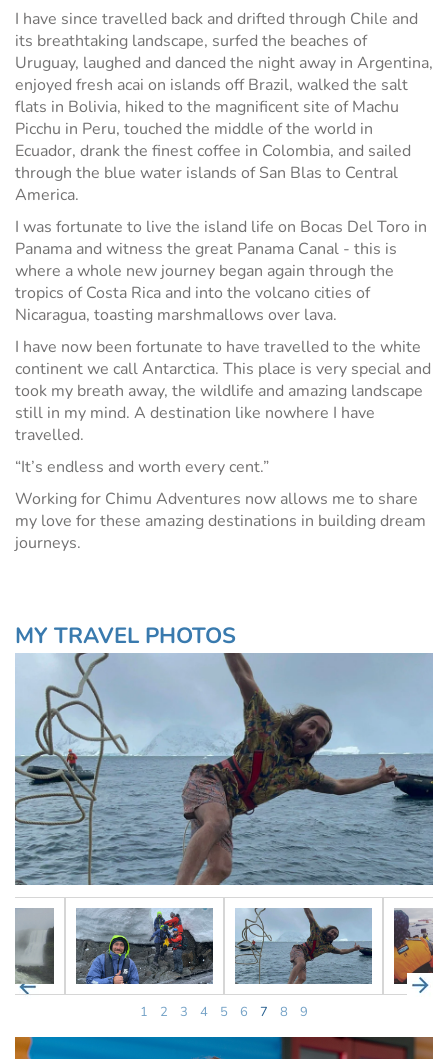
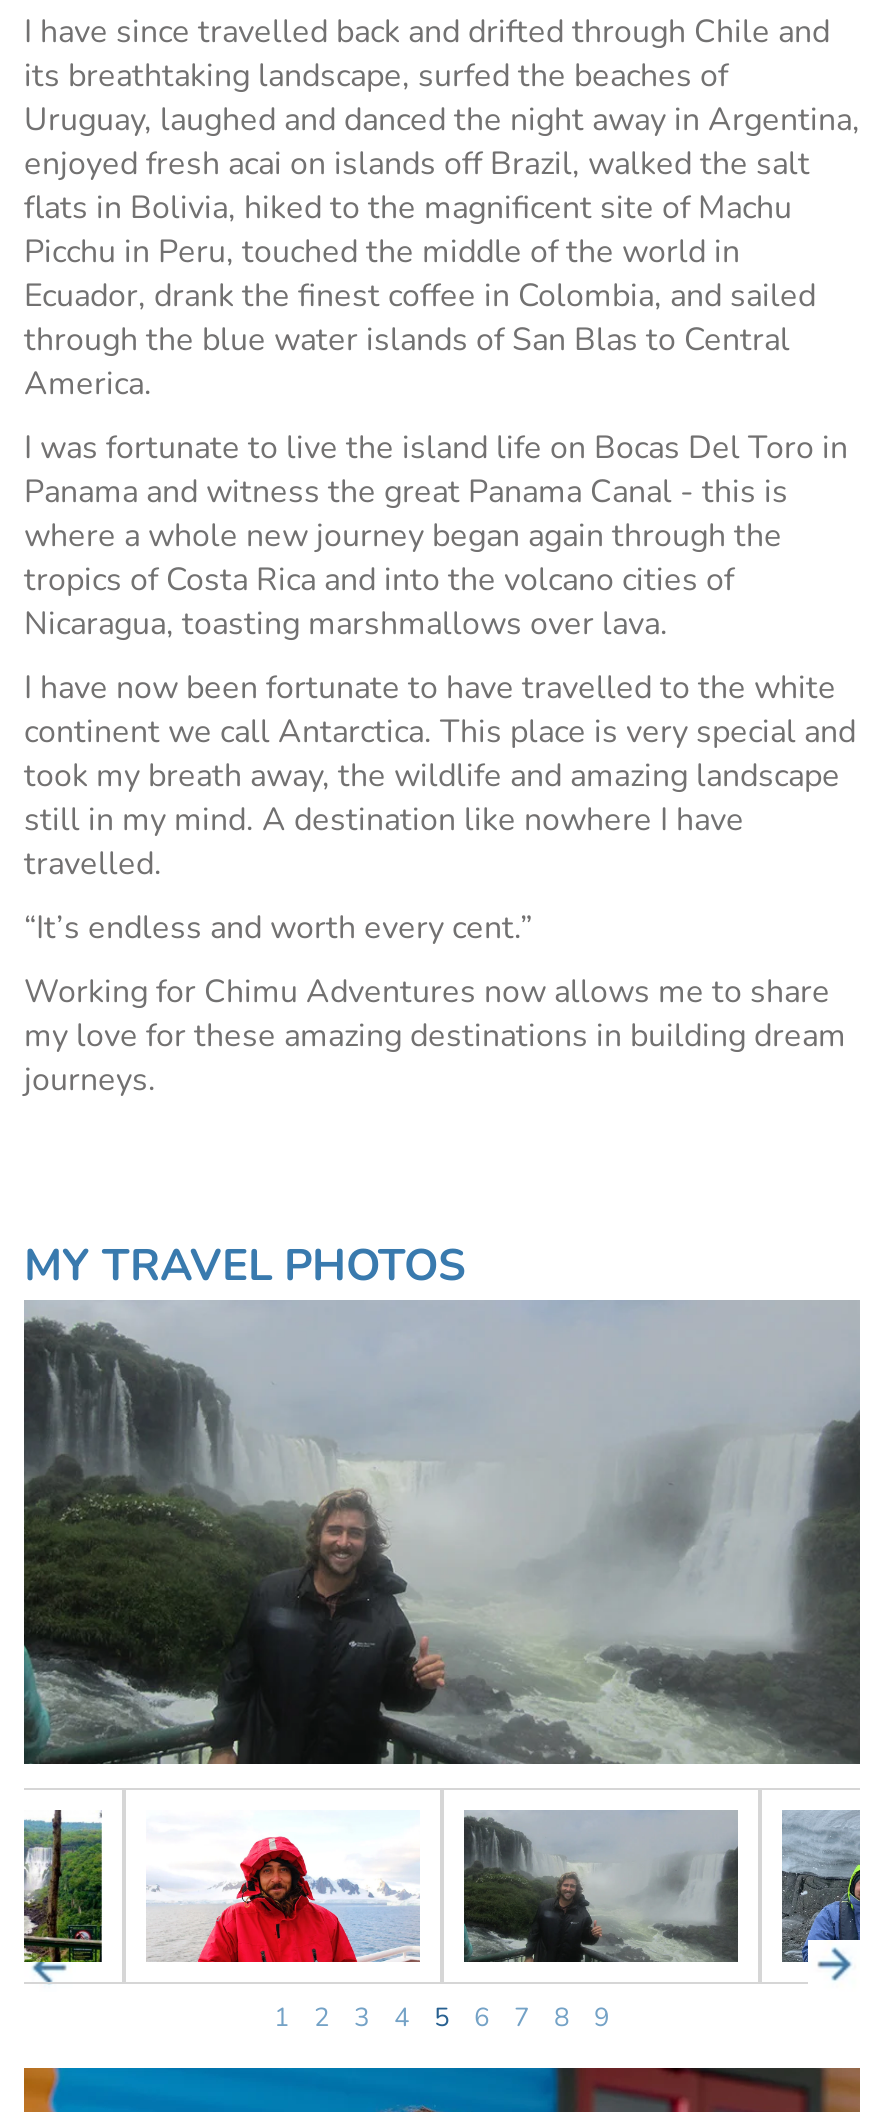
[14,653,434,886] [image] -> [22,1302,862,1766] [image]
[15,907,54,985] [image] -> [24,1810,102,1964] [image]
[75,907,214,985] [image] -> [146,1810,420,1964] [image]
[235,908,373,985] [image] -> [462,1812,740,1964] [image]
[393,910,434,984] [image] -> [780,1812,862,1962] [image]

